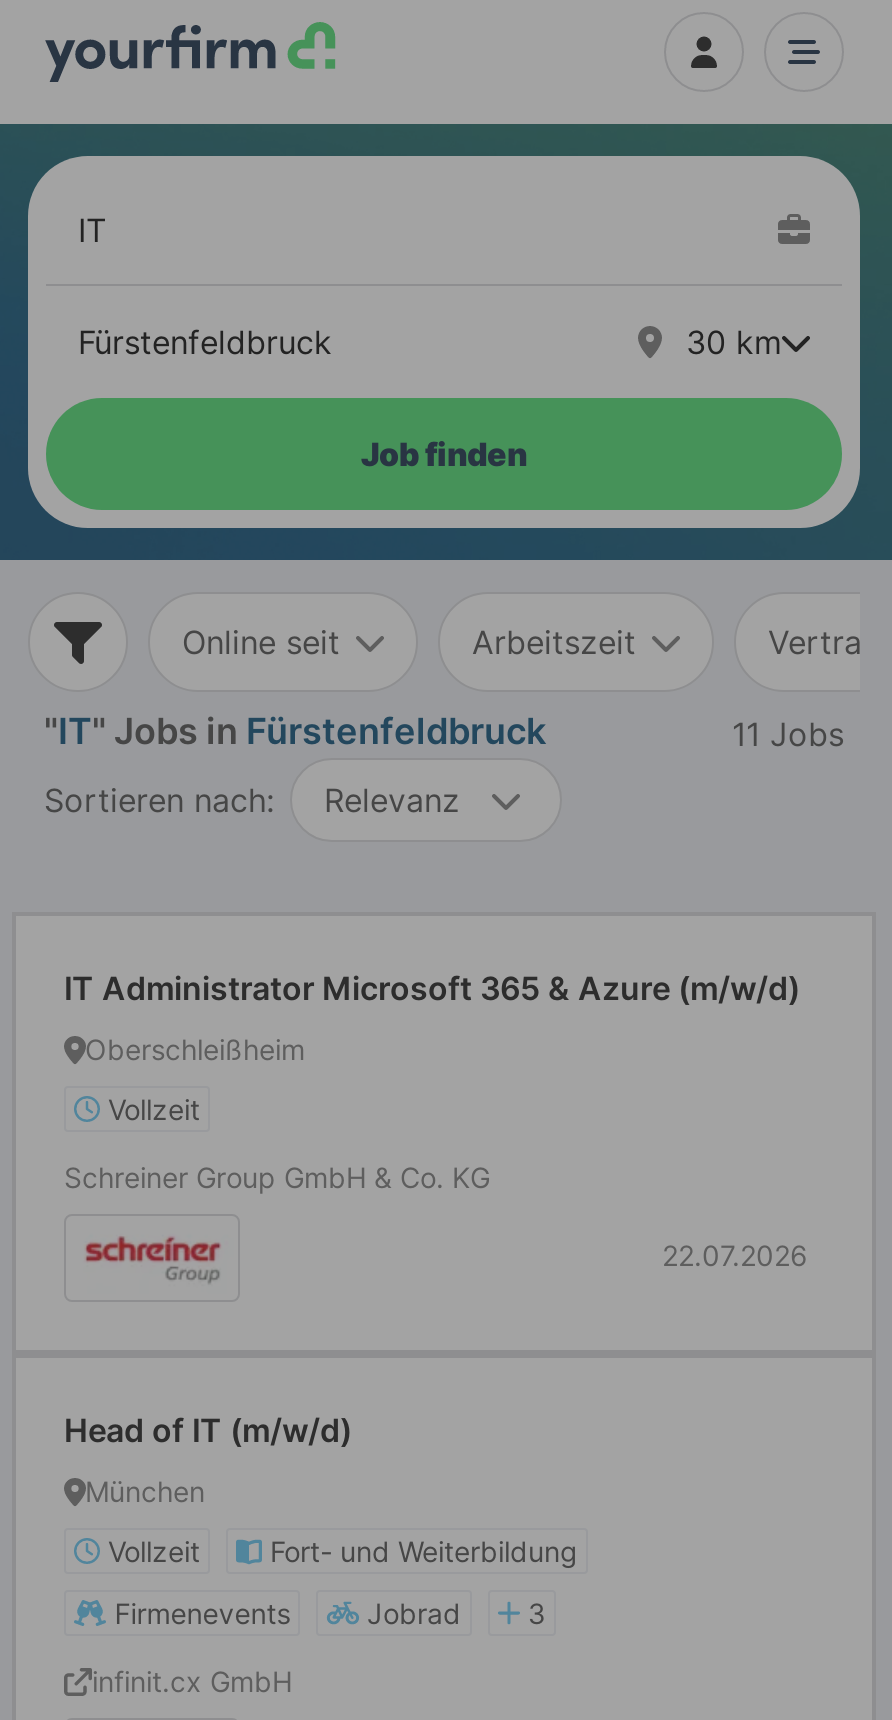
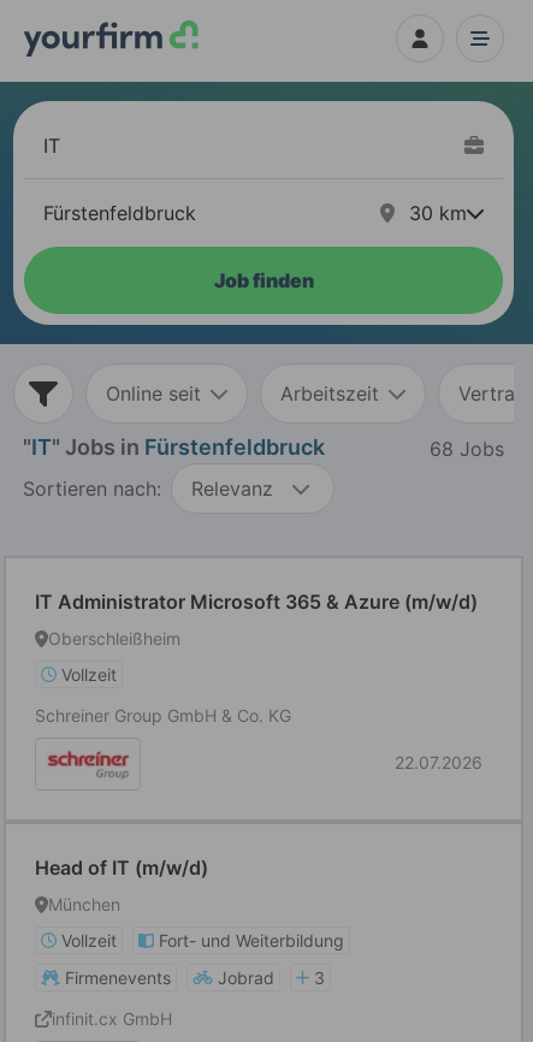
[732,713,844,753] 11 Jobs -> [430,436,504,460] 68 Jobs

